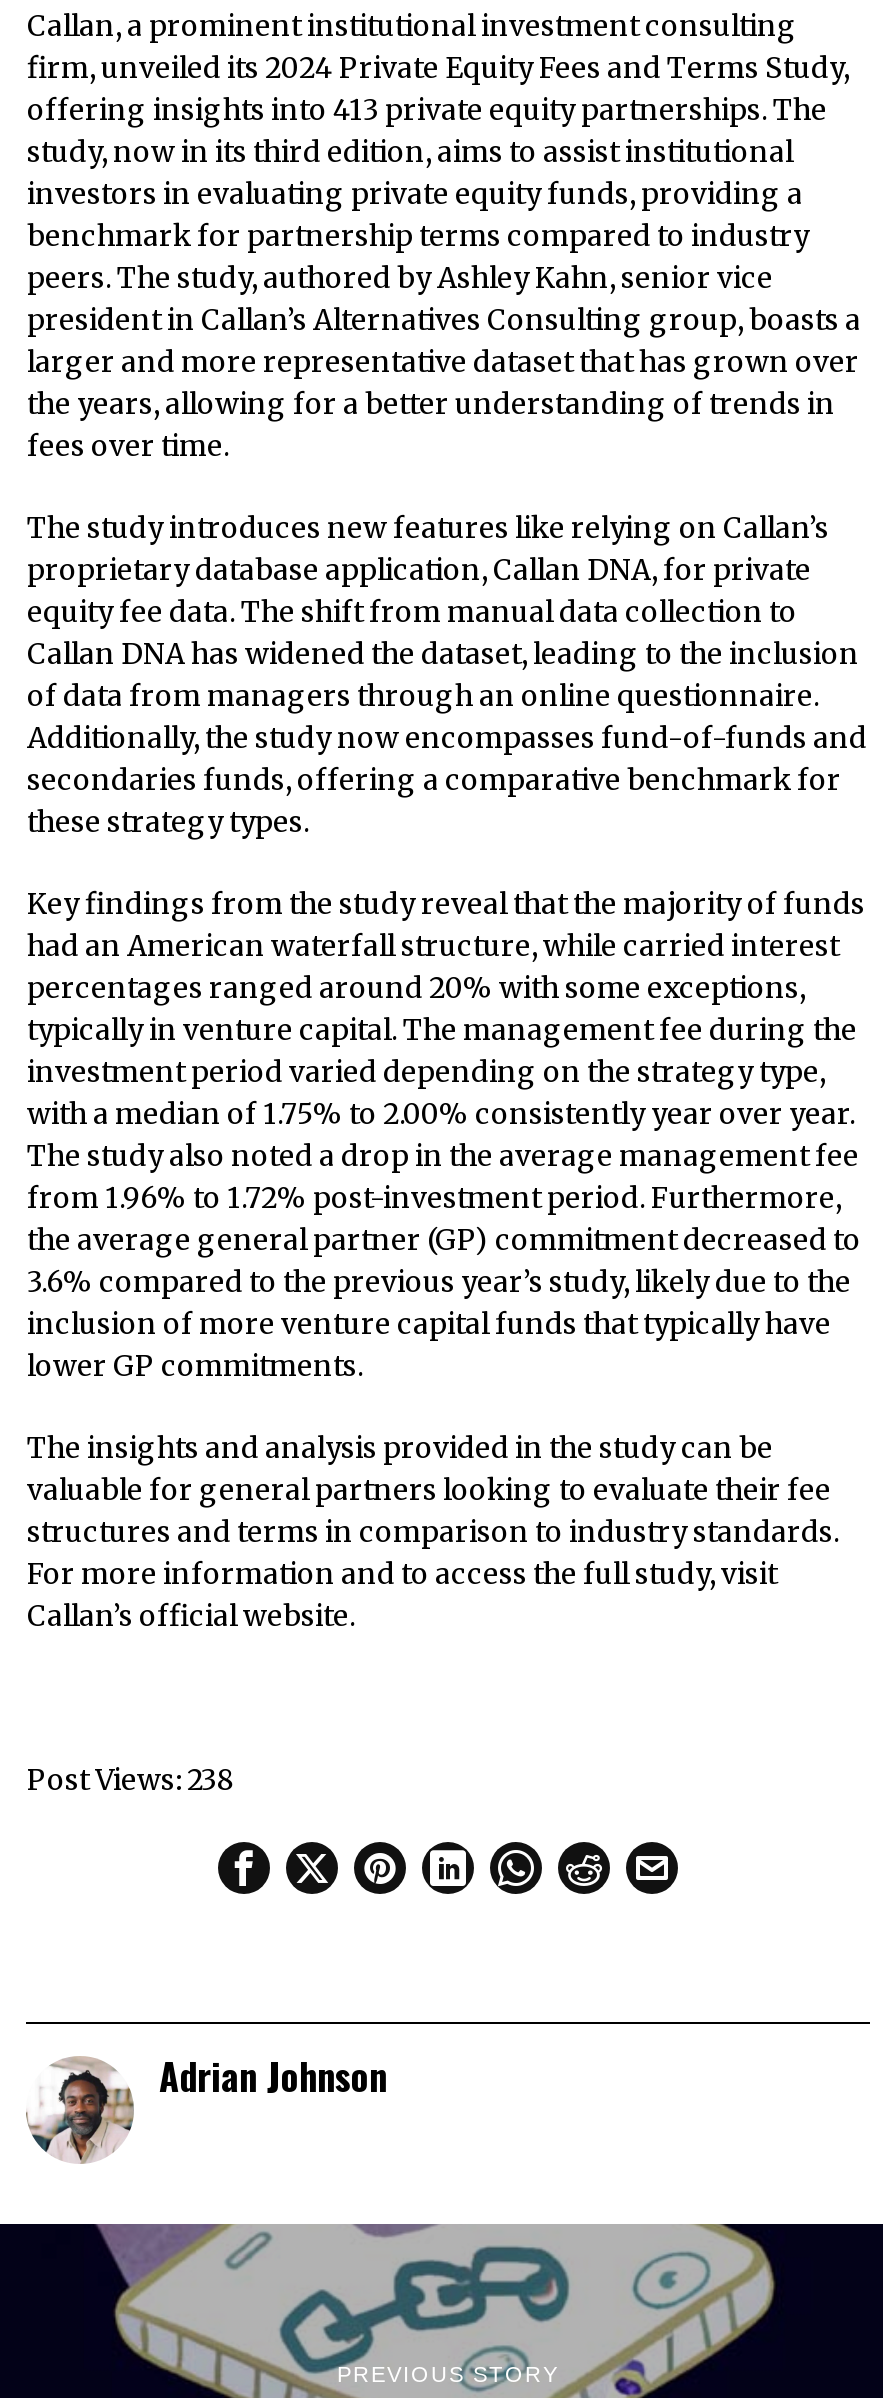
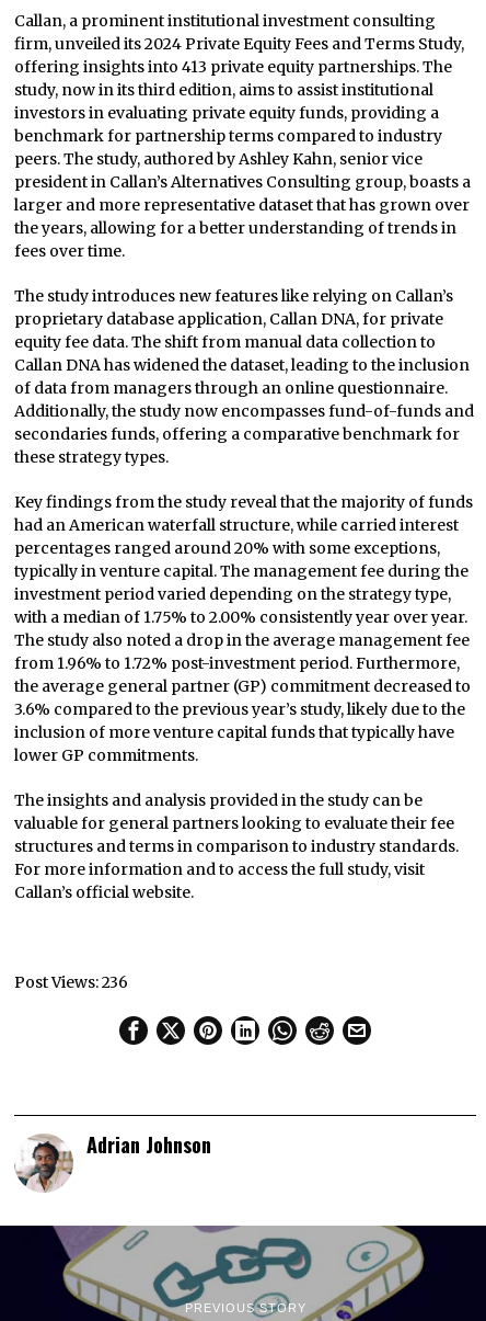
[27,1762,235,1798] Post Views: 238 -> [15,972,129,992] Post Views: 236

